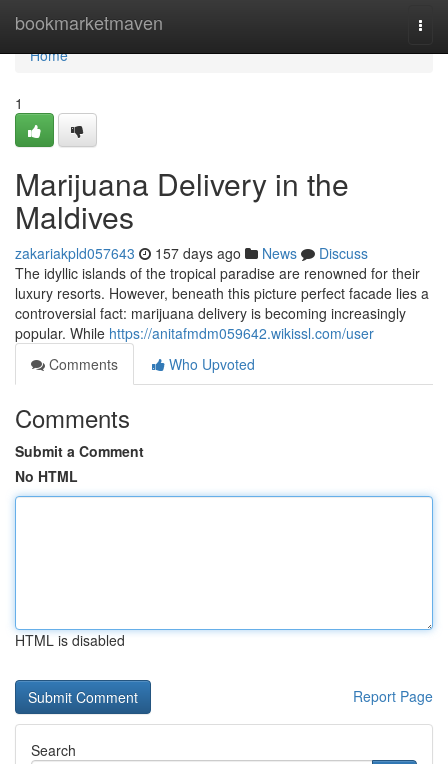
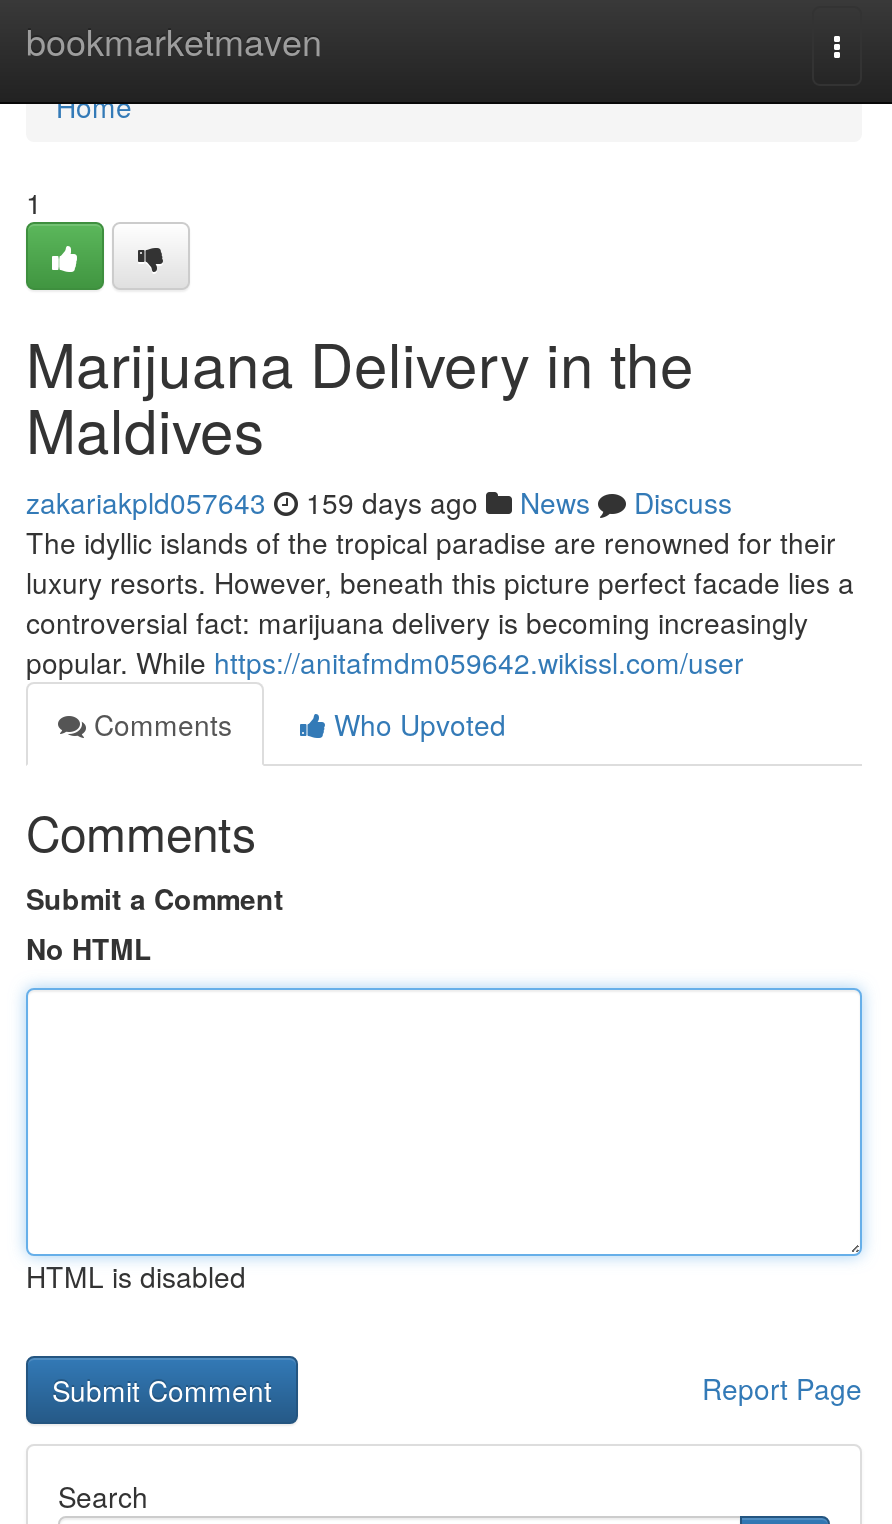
[15,243,368,263] zakariakpld057643 157 days ago News Discuss -> [26,482,732,522] zakariakpld057643 159 days ago News Discuss

